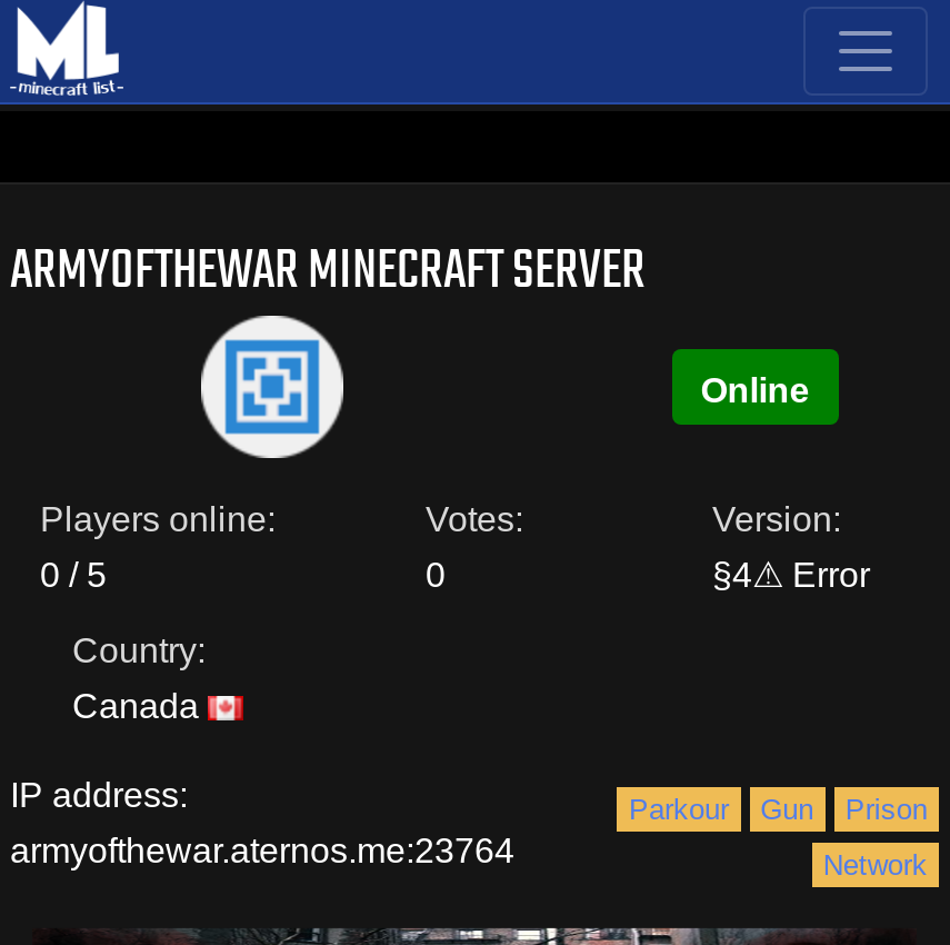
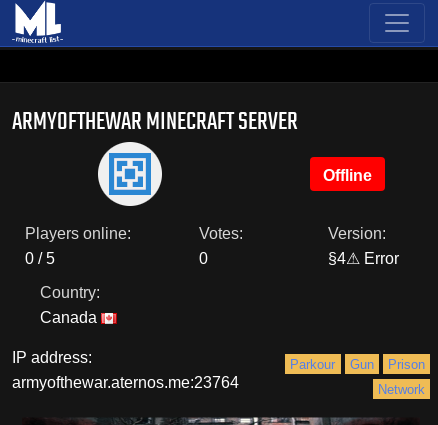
[701,371,810,409] Online -> [323,167,372,184] Offline

